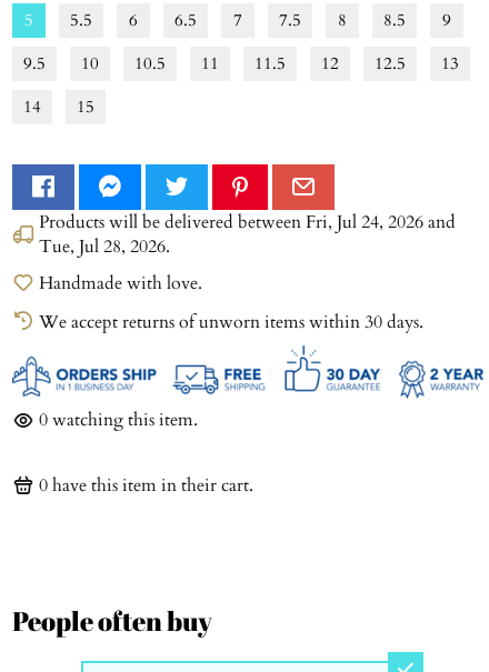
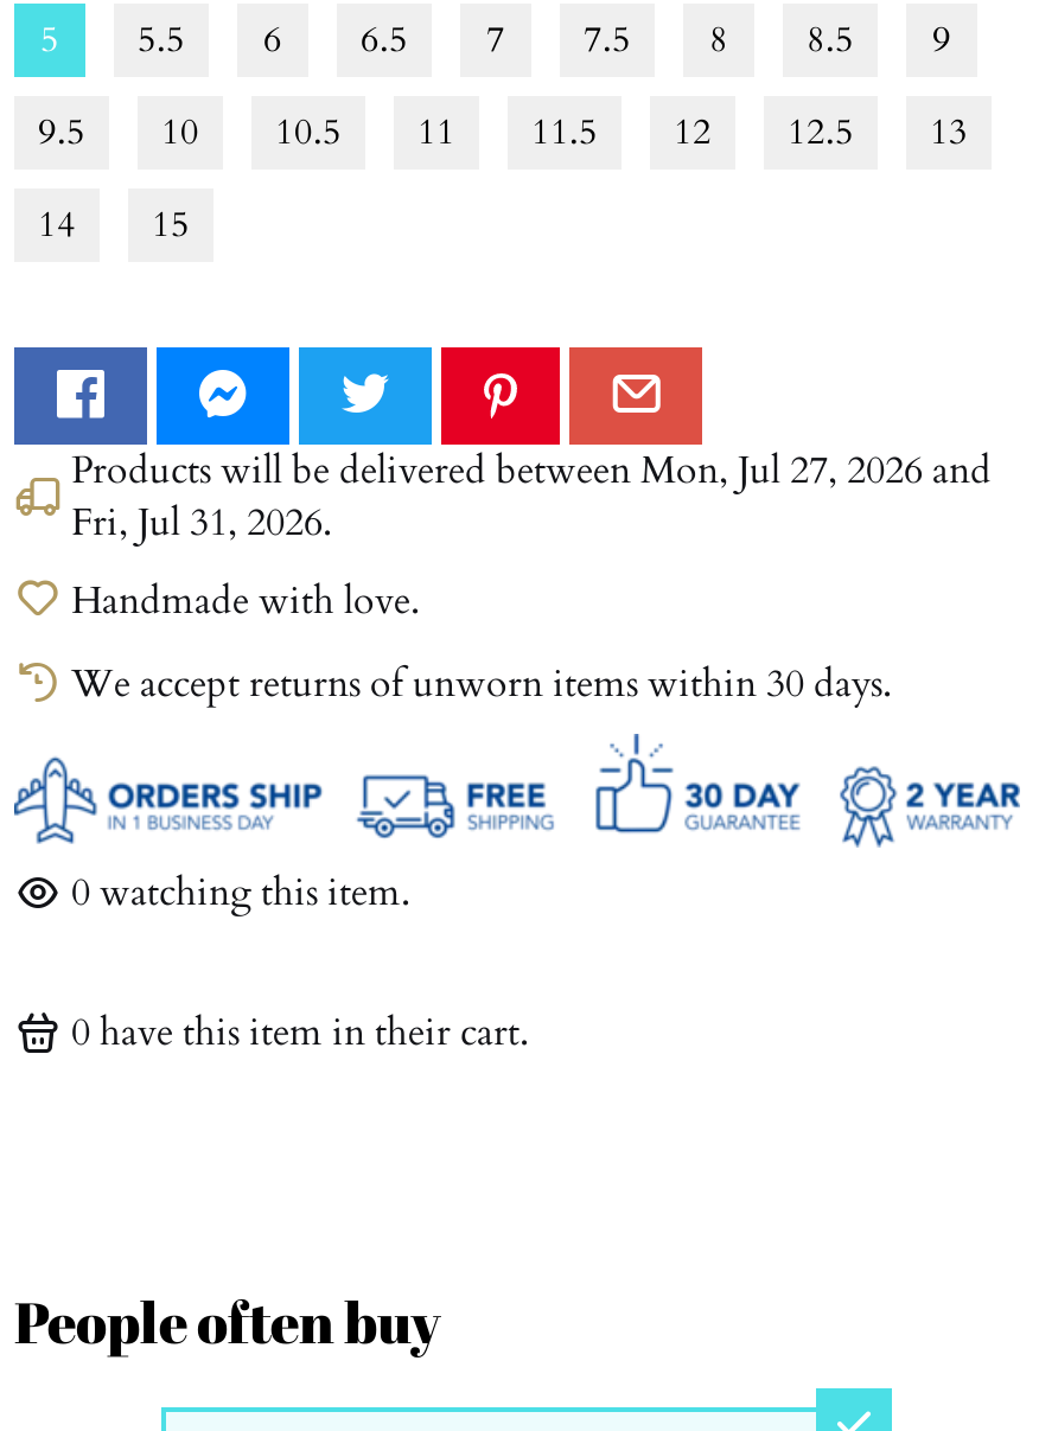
[39,210,456,234] Products will be delivered betweenFri, Jul 24, 2026 and -> [71,445,992,497] Products will be delivered betweenMon, Jul 27, 2026 and
[39,234,170,259] Tue, Jul 28, 2026. -> [71,497,332,549] Fri, Jul 31, 2026.

